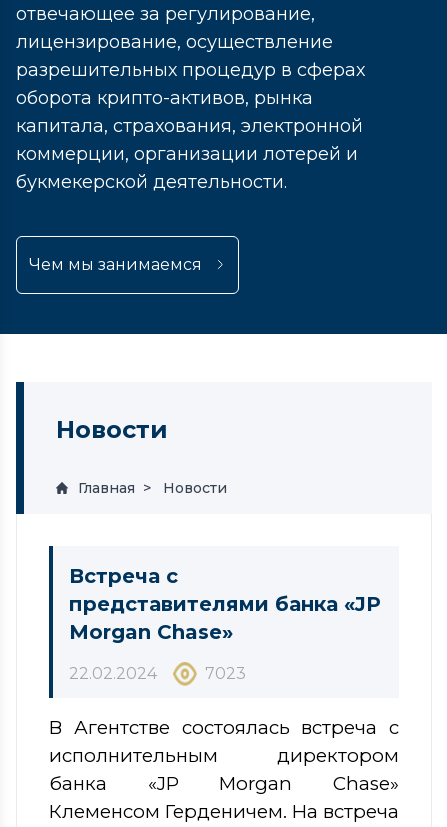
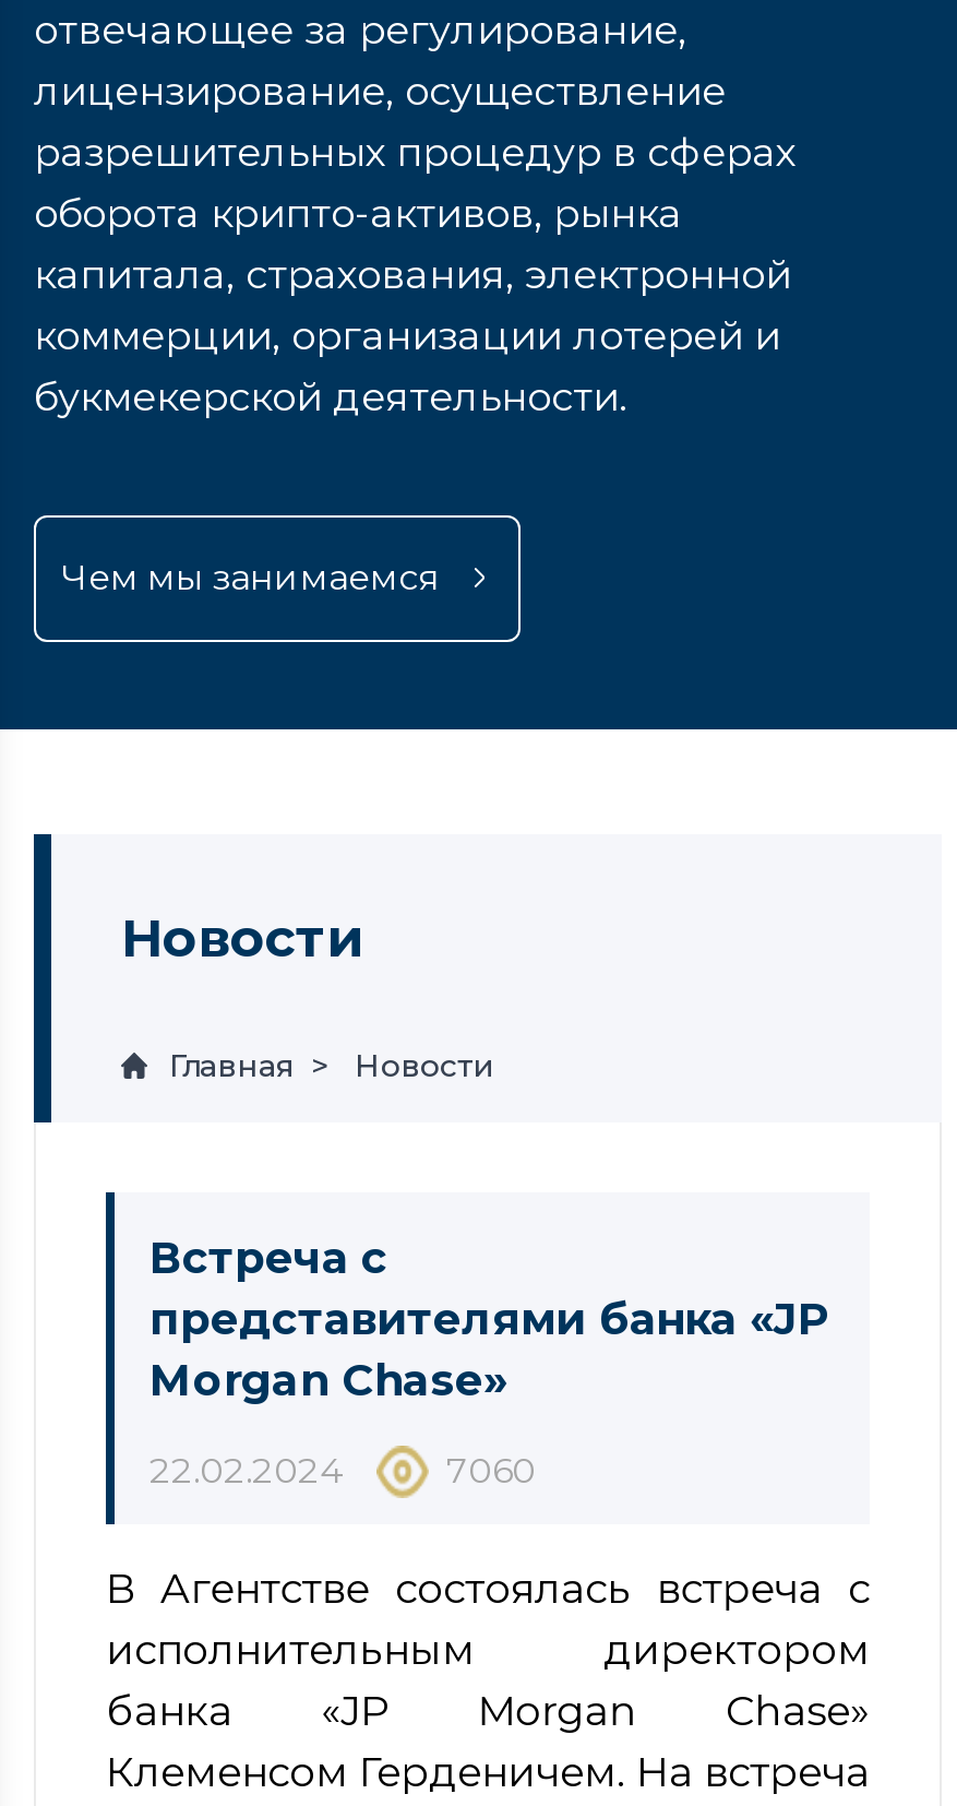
[205,664,246,683] 7023 -> [446,1450,536,1492] 7060

